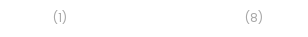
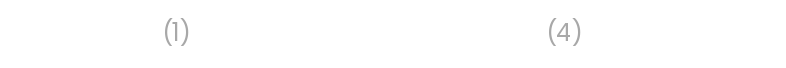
[245,8,263,25] (8) -> [546,14,582,48] (4)

